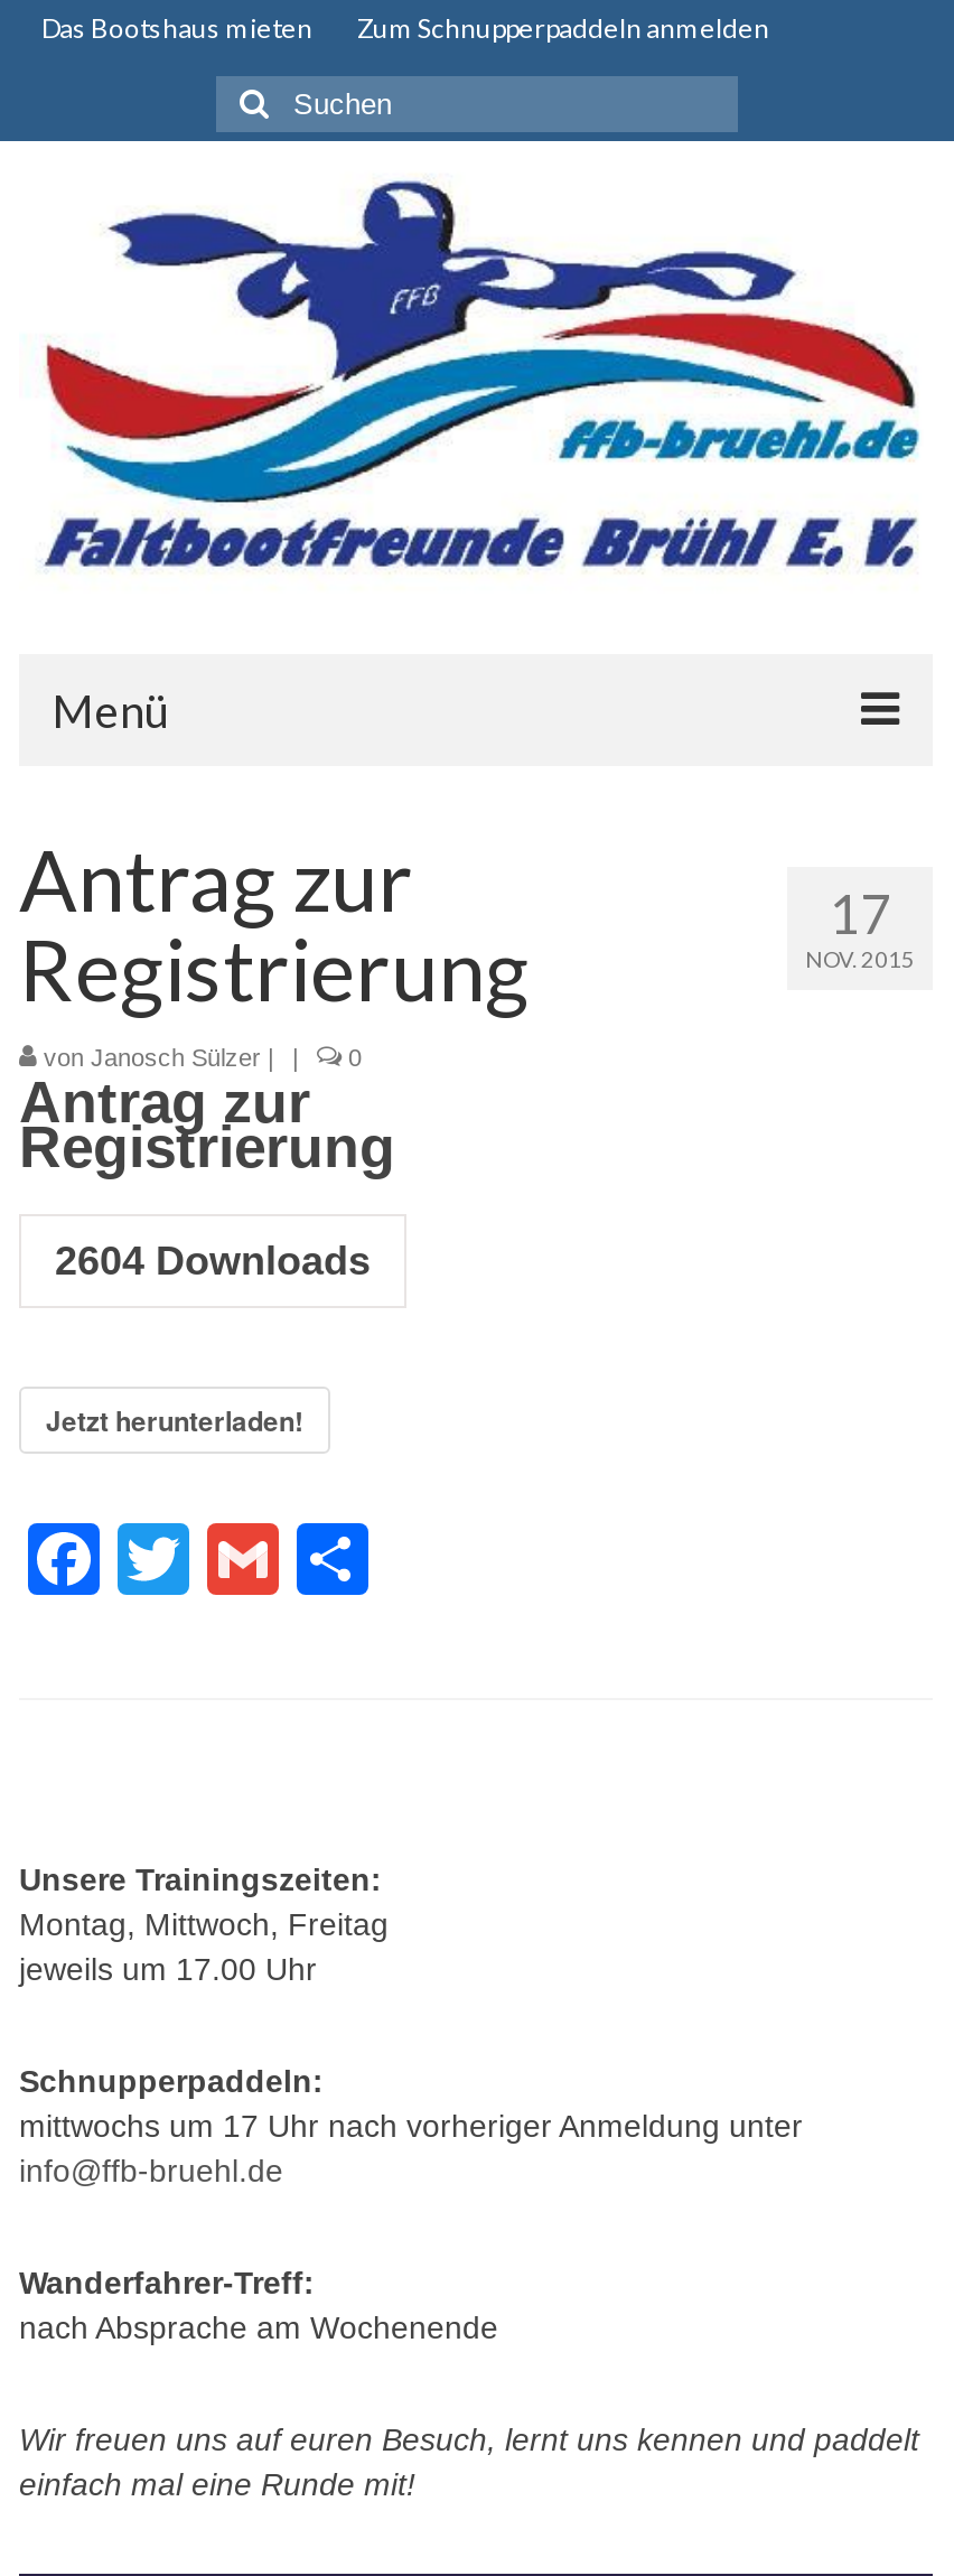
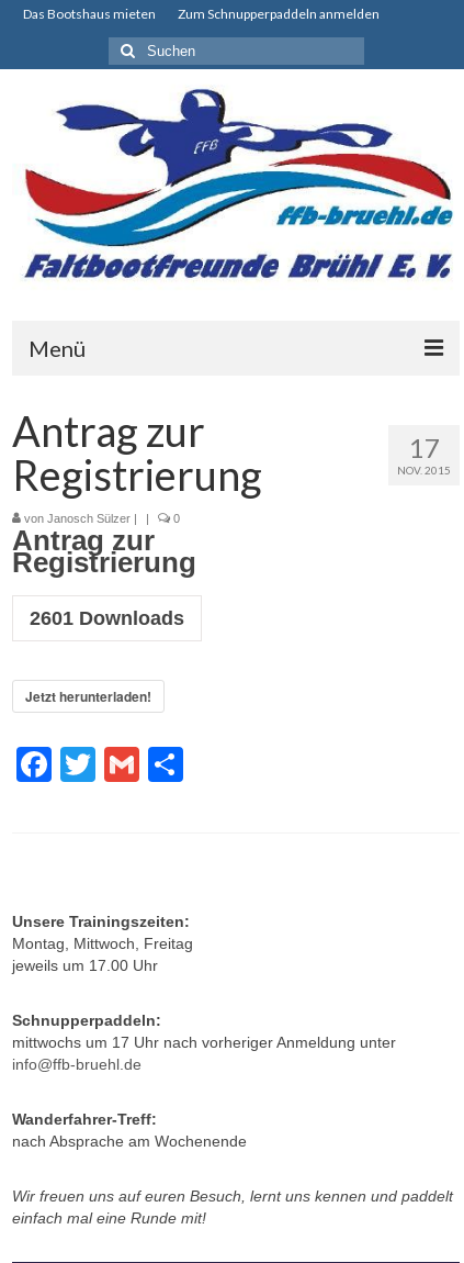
[55,1240,371,1284] 2604 Downloads -> [30,608,184,630] 2601 Downloads

